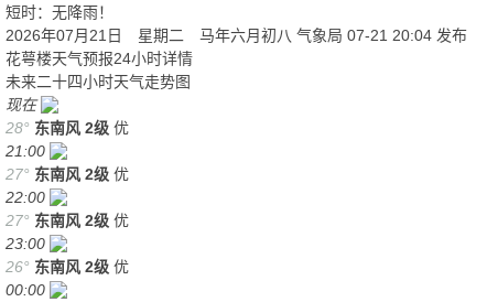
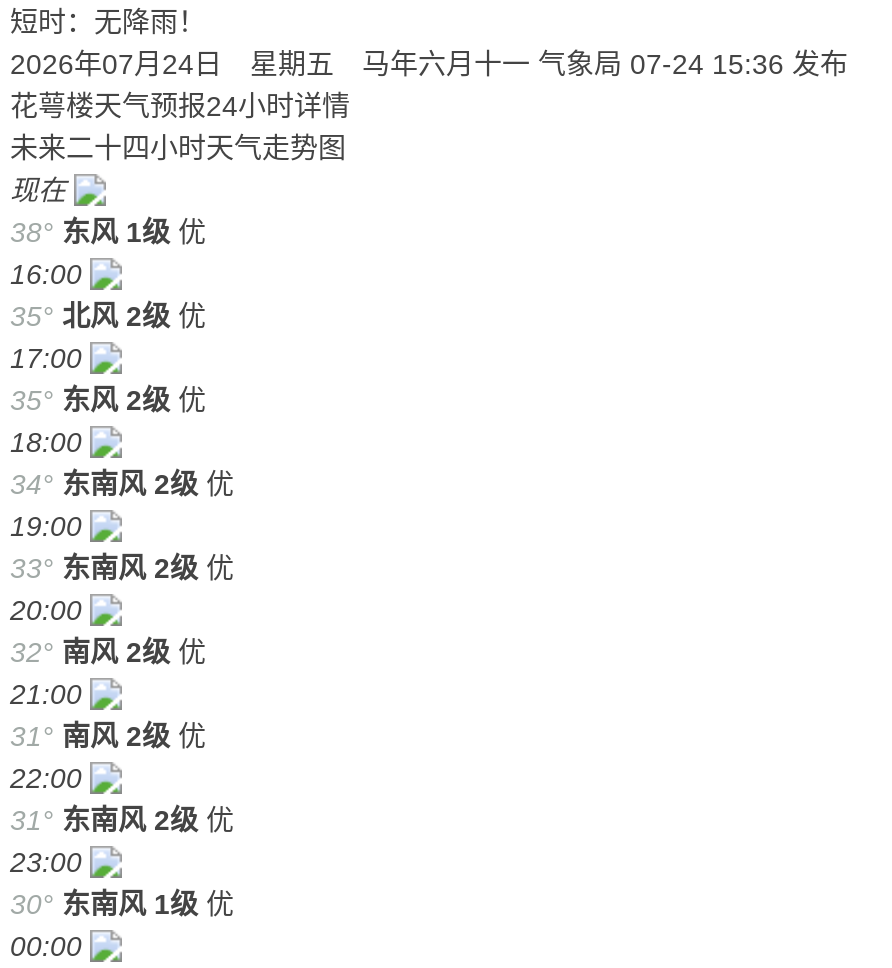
[6,26,467,44] 2026年07月21日 星期二 马年六月初八 气象局 07-21 20:04 发布 -> [10,48,848,80] 2026年07月24日 星期五 马年六月十一 气象局 07-24 15:36 发布
[6,119,129,137] 28°东南风 2级 优 -> [10,216,234,668] 38°东风 1级 优 | 16:00 | 35°北风 2级 优 | 17:00 | 35°东风 2级 优 | 18:00 | 34°东南风 2级 优 | 19:00 | 33°东南风 2级 优 | 20:00 | 32°南风 2级 优
[6,165,129,183] 27°东南风 2级 优 -> [10,720,206,752] 31°南风 2级 优
[6,212,129,229] 27°东南风 2级 优 -> [10,804,234,836] 31°东南风 2级 优
[6,258,129,276] 26°东南风 2级 优 -> [10,888,234,920] 30°东南风 1级 优

